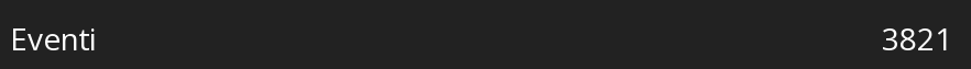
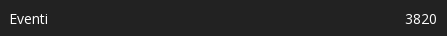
[882,18,952,59] 3821 -> [405,9,437,28] 3820

